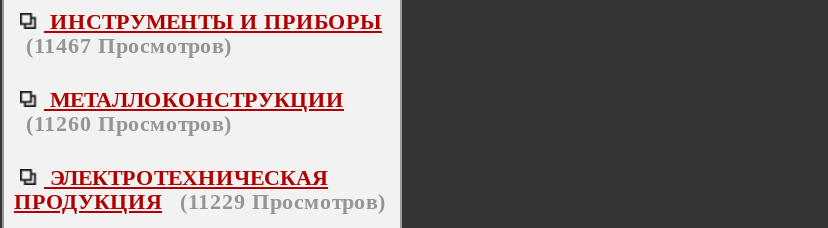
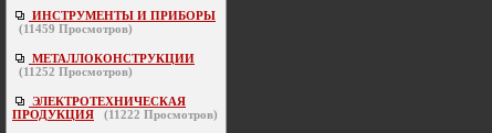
[26,33,232,57] (11467Просмотров) -> [19,22,133,35] (11459Просмотров)
[26,111,232,135] (11260Просмотров) -> [19,65,133,78] (11252Просмотров)
[14,189,386,213] ПРОДУКЦИЯ (11229Просмотров) -> [12,108,218,121] ПРОДУКЦИЯ (11222Просмотров)

